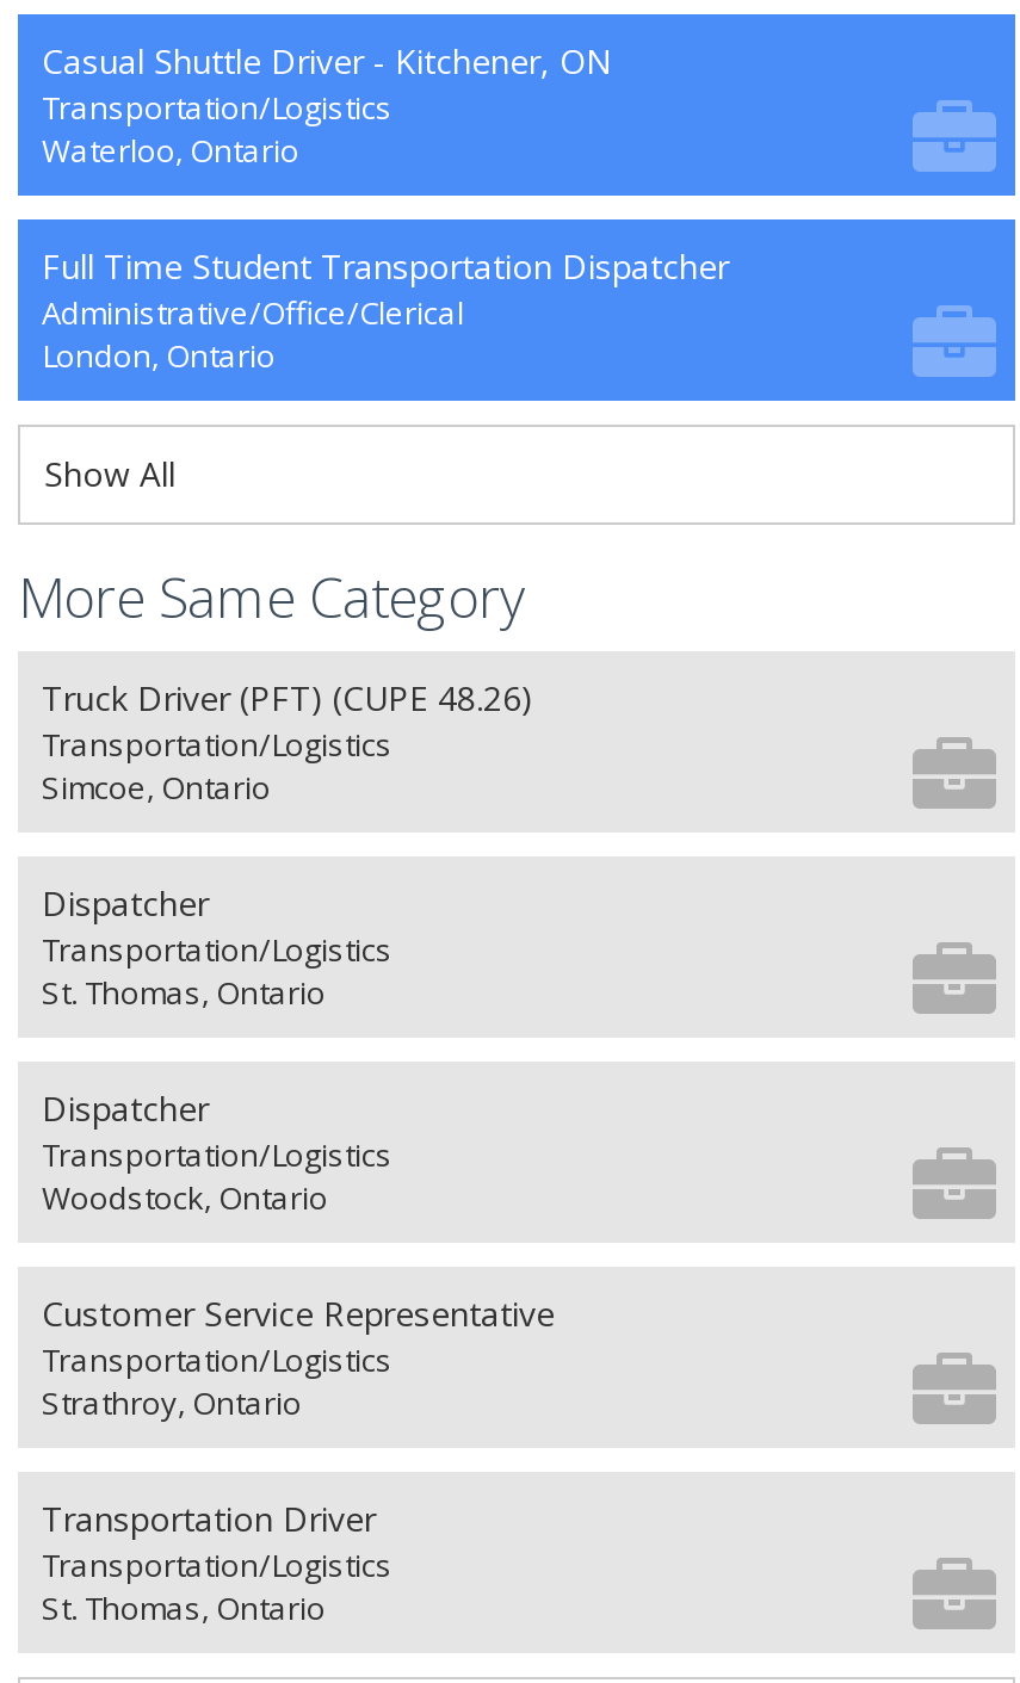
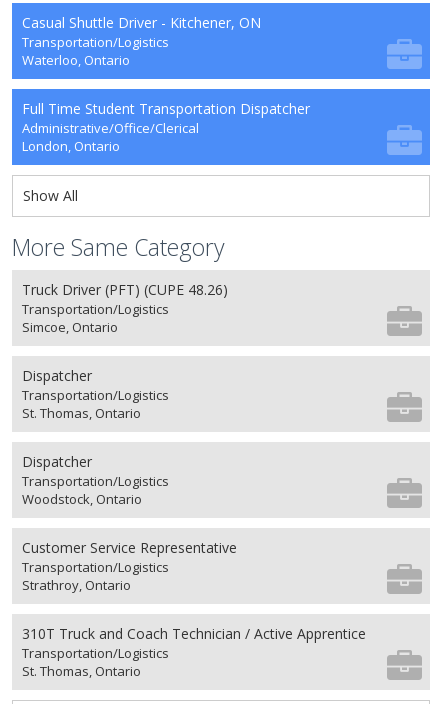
[42,1497,376,1542] Transportation Driver -> [22,624,366,643] 310T Truck and Coach Technician / Active Apprentice

